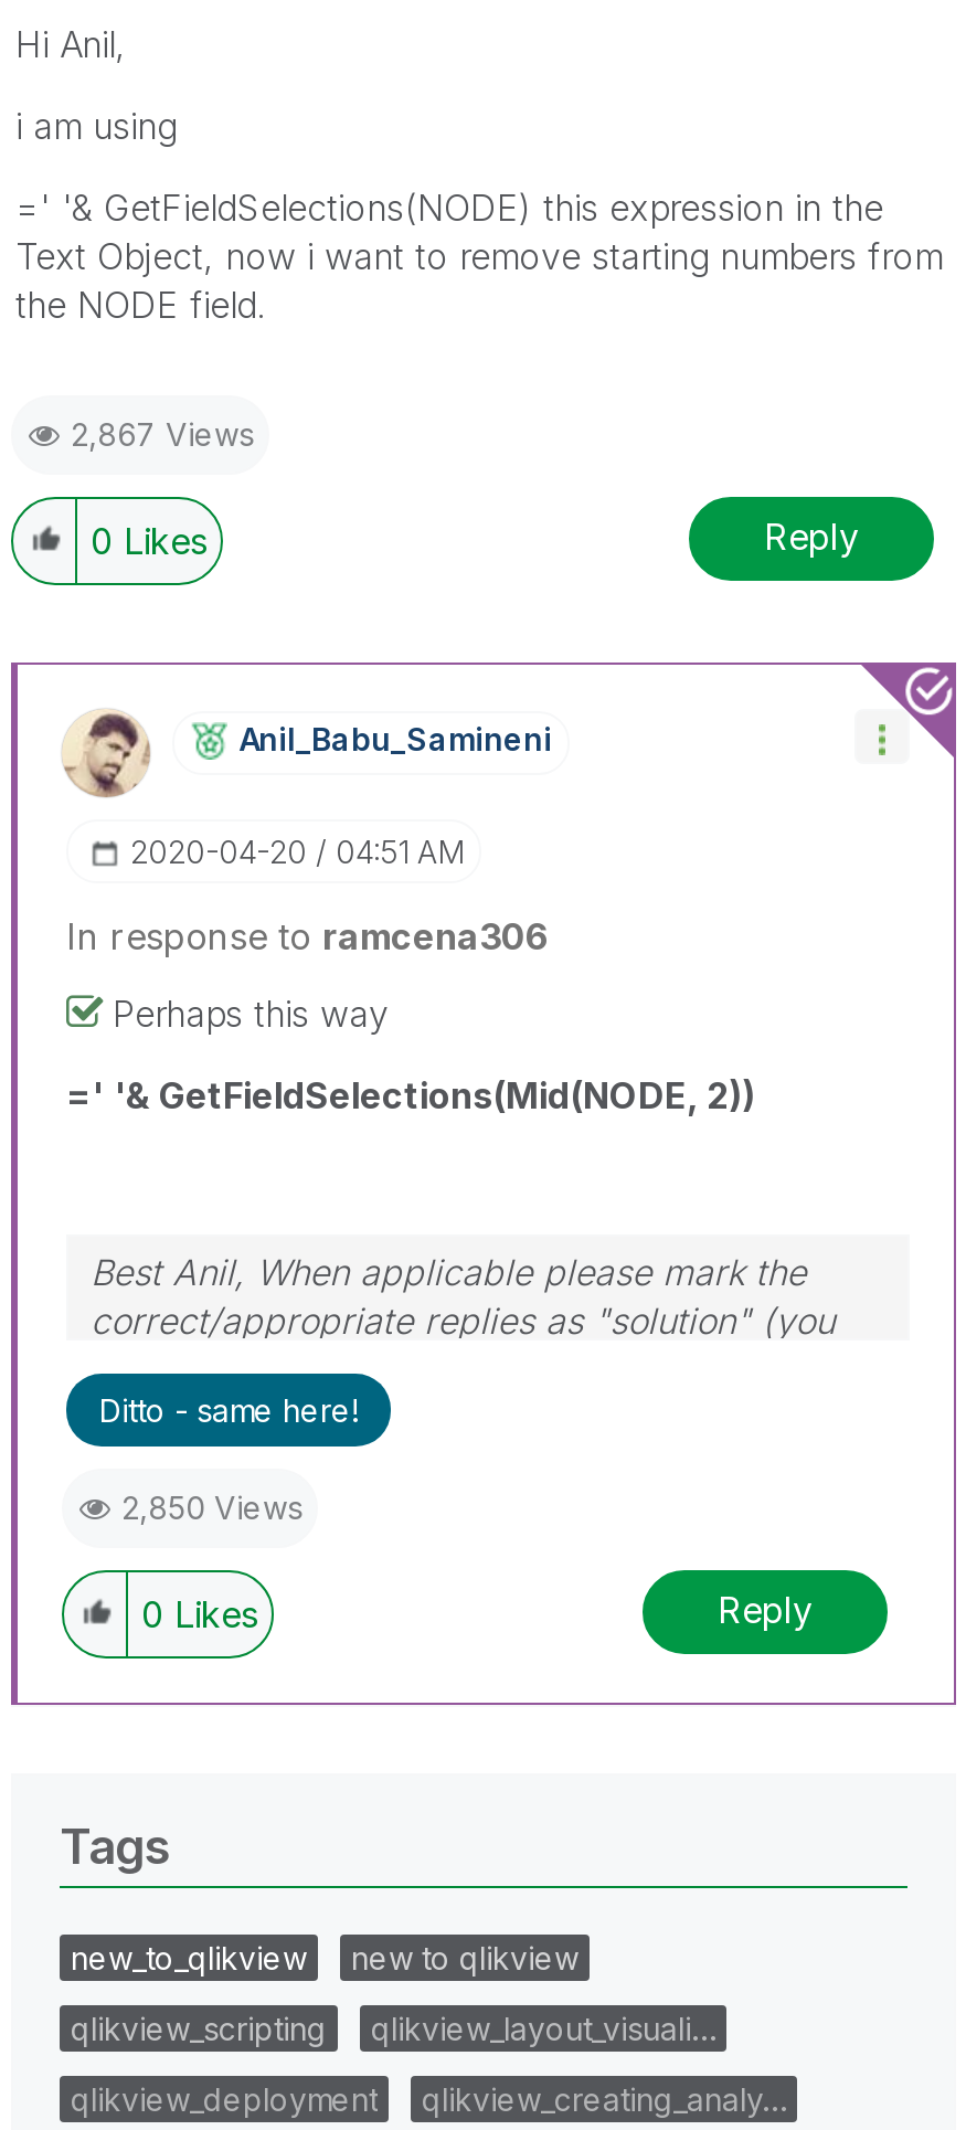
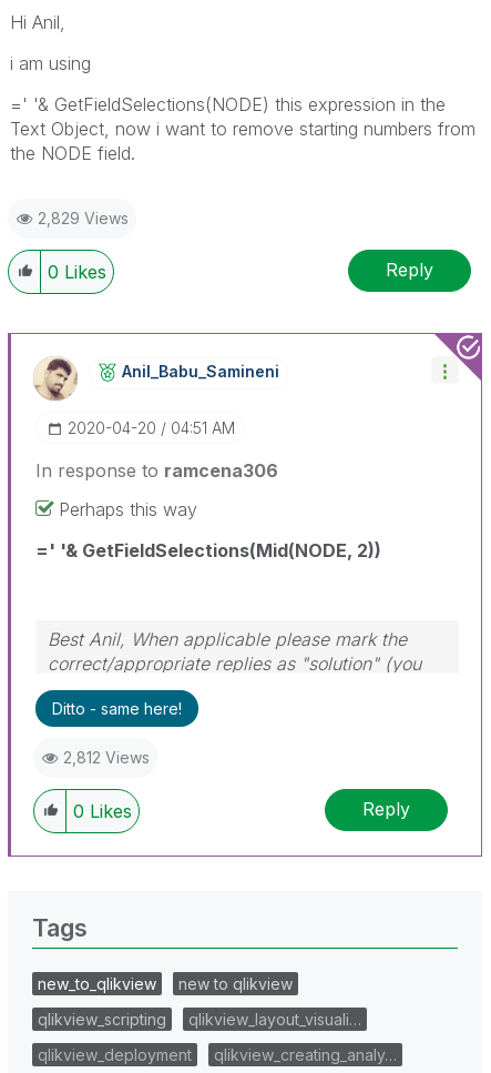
[71,414,254,452] 2,867 Views -> [38,208,129,227] 2,829 Views
[121,1487,302,1525] 2,850 Views -> [63,747,150,766] 2,812 Views

